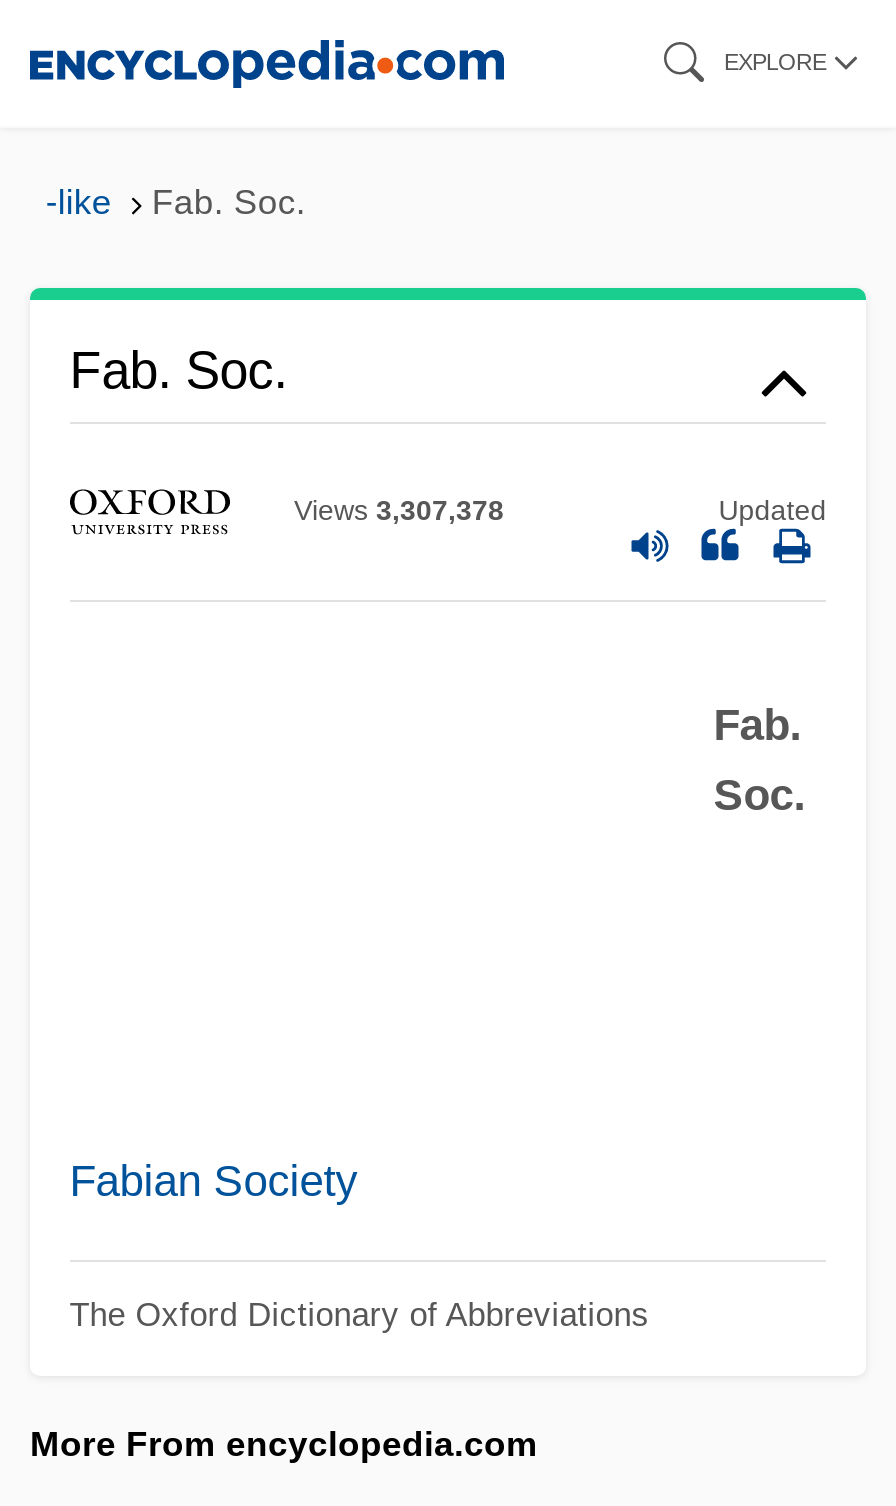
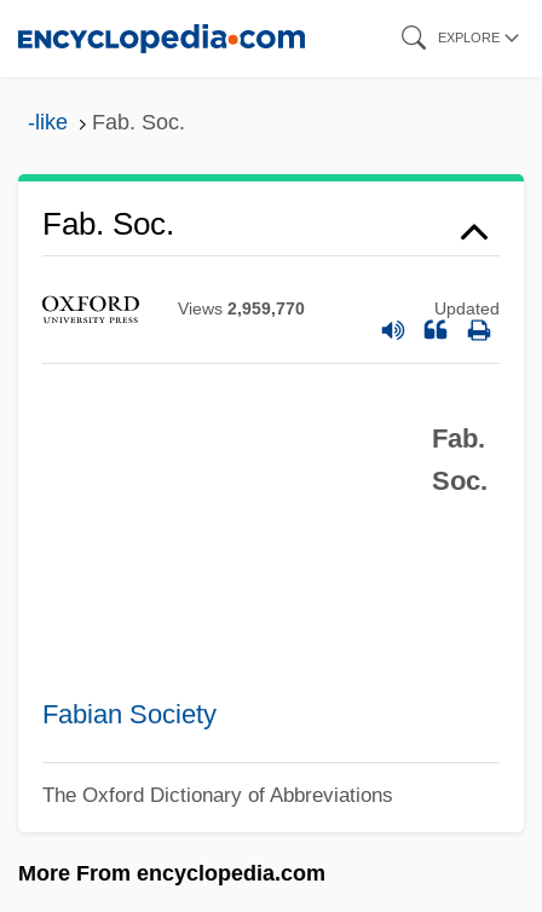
[294,495,504,527] Views 3,307,378 -> [178,299,305,319] Views 2,959,770

